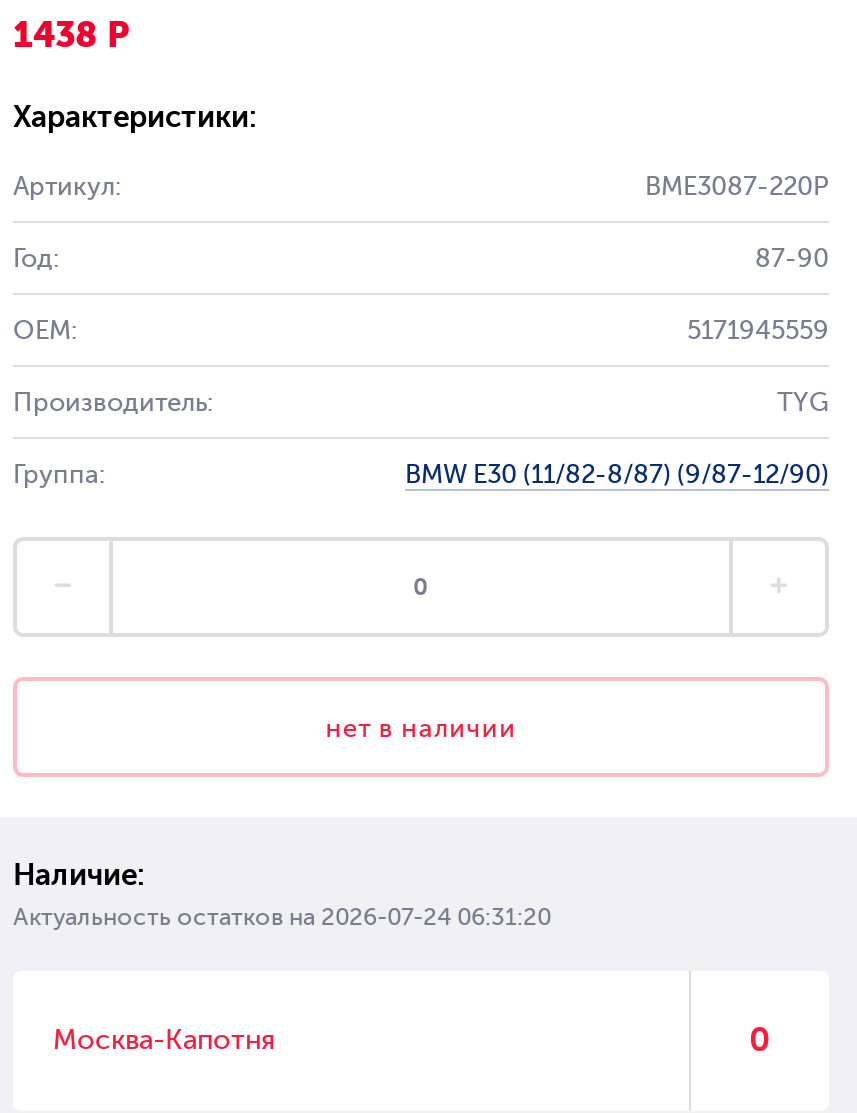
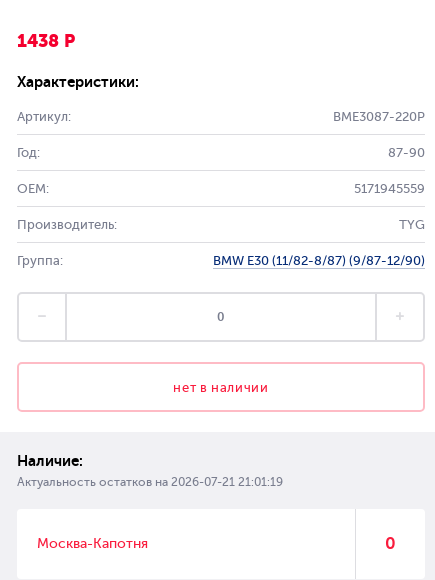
[13,903,551,931] Актуальность остатков на 2026-07-24 06:31:20 -> [17,475,283,489] Актуальность остатков на 2026-07-21 21:01:19

